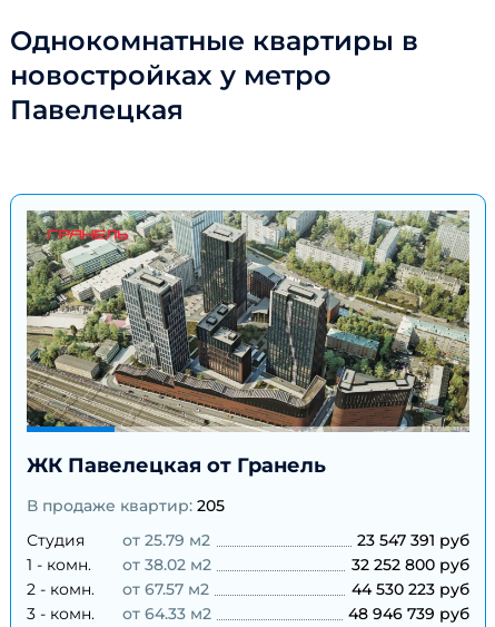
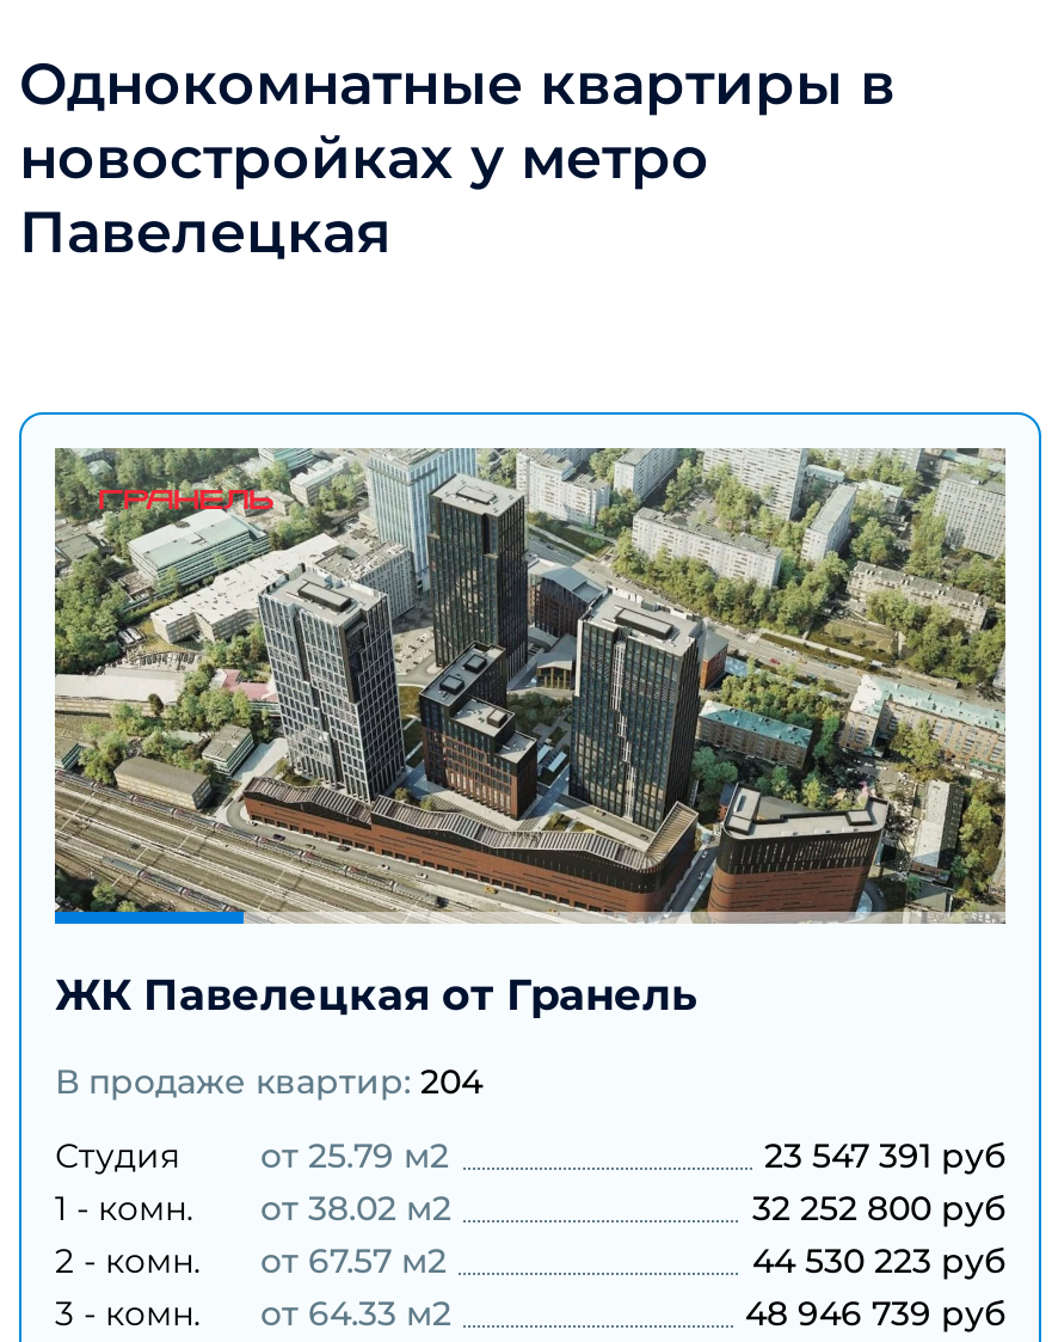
[27,496,225,516] В продаже квартир: 205 -> [55,1060,482,1103] В продаже квартир: 204

